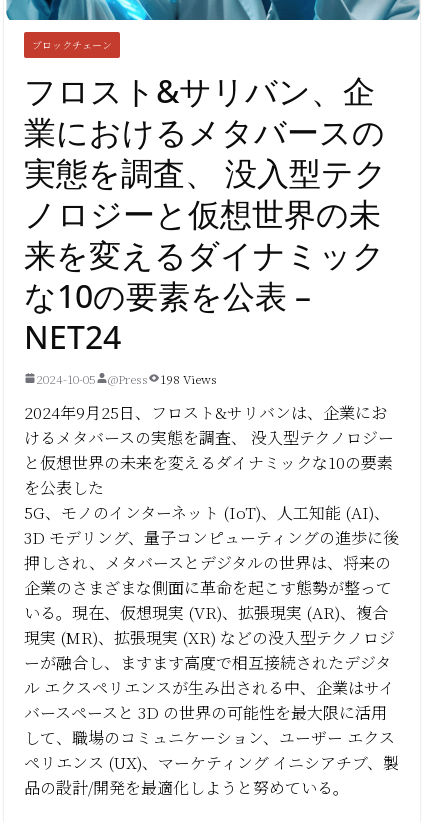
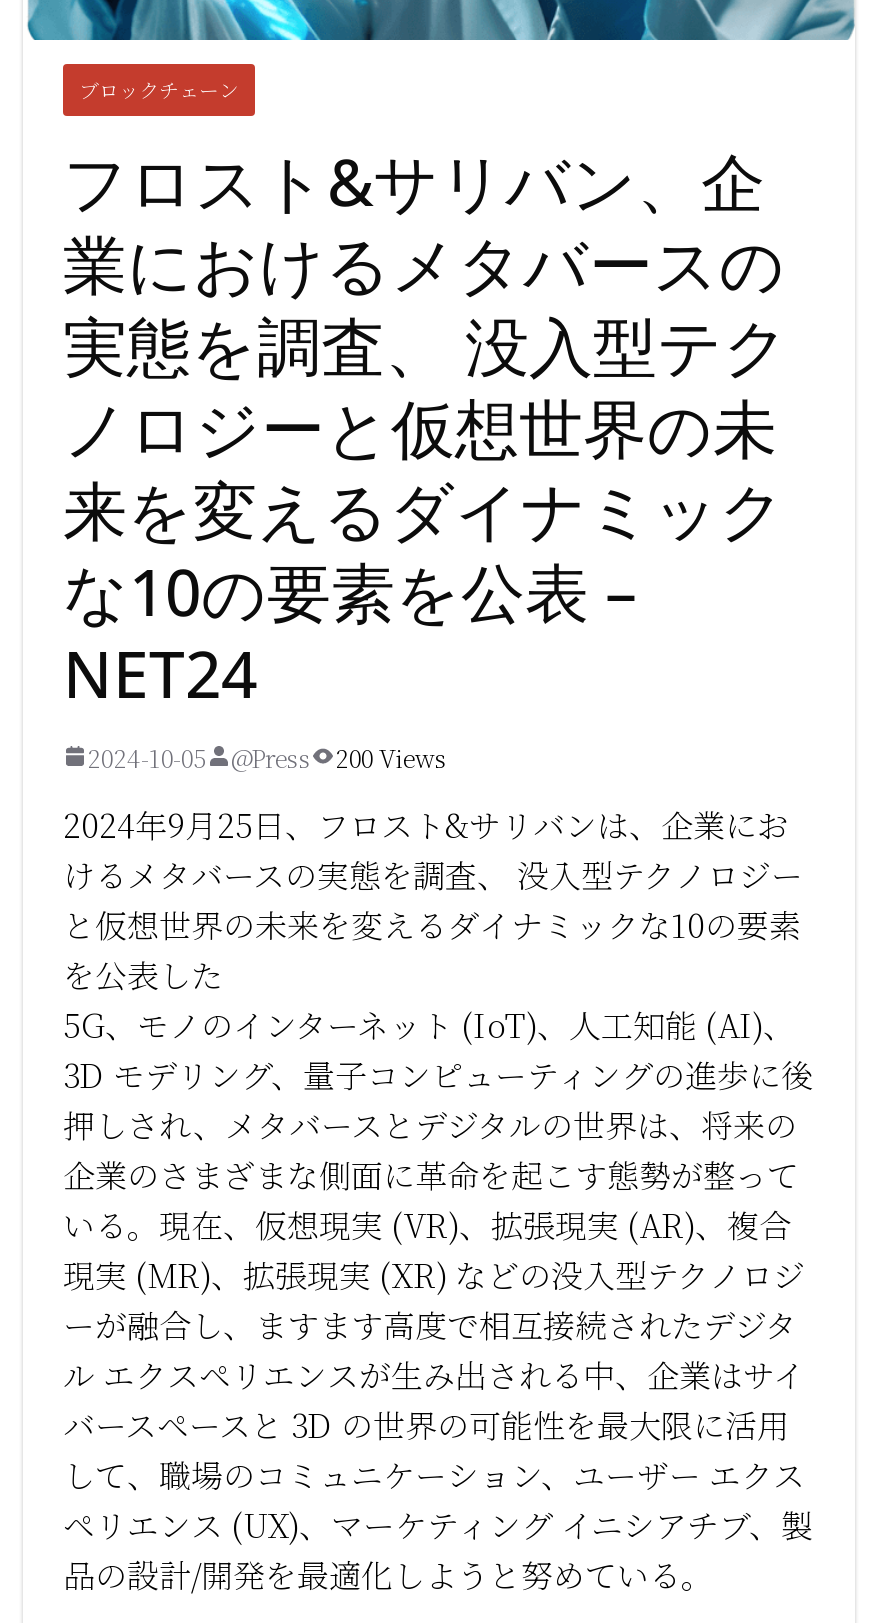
[36,369,217,386] 2024-10-05 @Press 198 Views -> [87,739,447,773] 2024-10-05 @Press 200 Views

